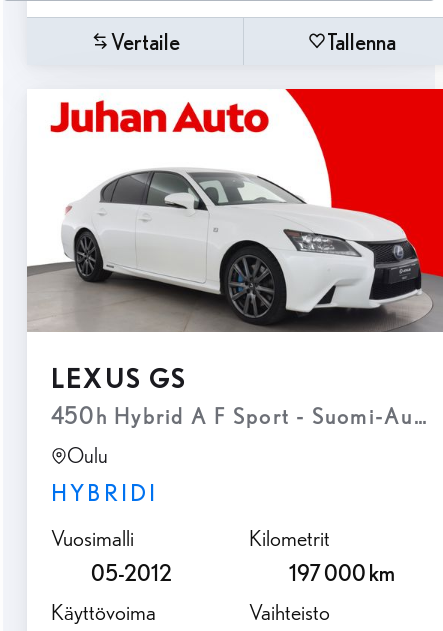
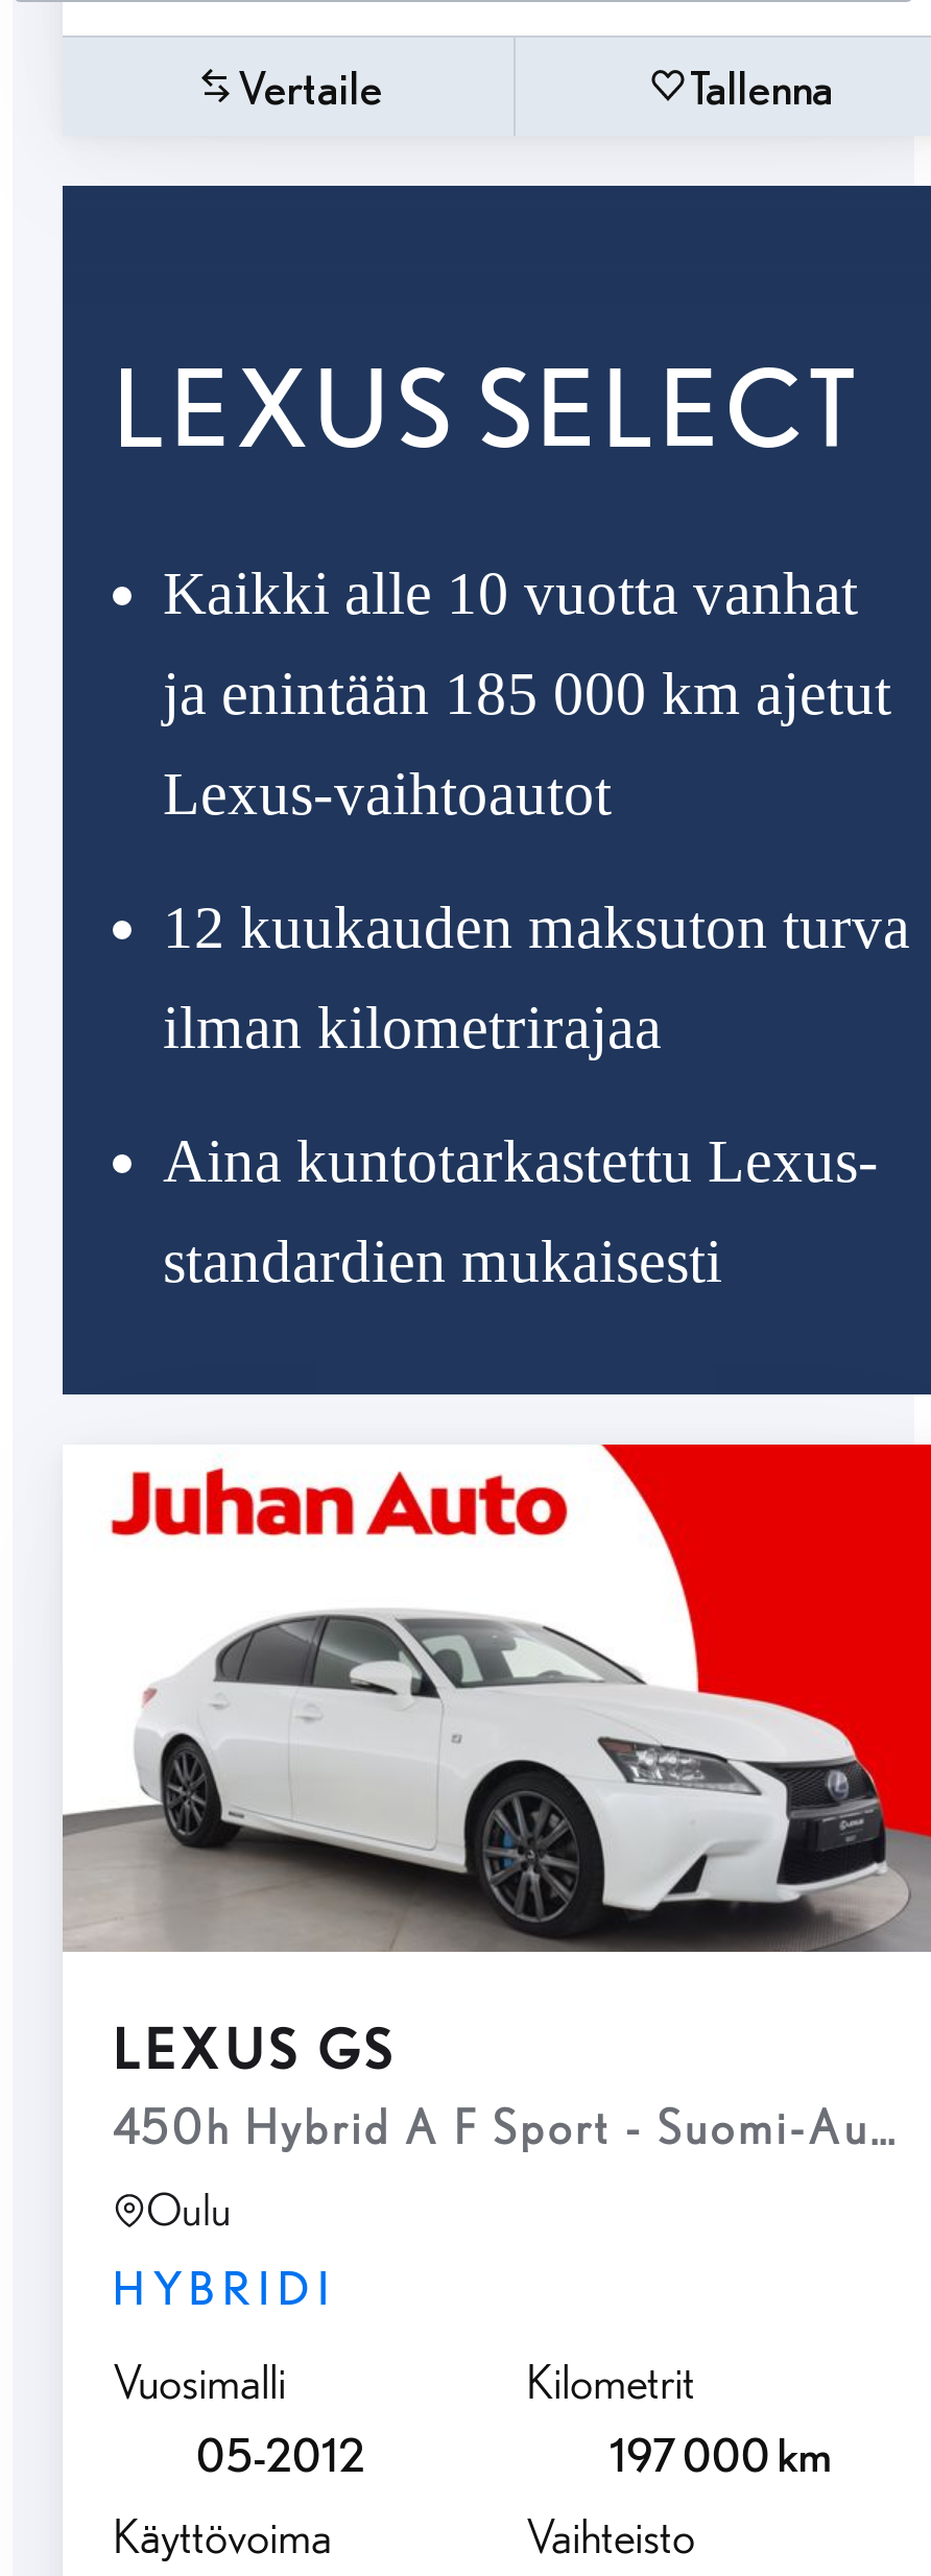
none -> [61,184,925,1397] [image] | LEXUS SELECT | Kaikki alle 10 vuotta vanhat | ja enintään 185 000 km ajetut | Lexus-vaihtoautot | 12 kuukauden maksuton turva | ilman kilometrirajaa | Aina kuntotarkastettu Lexus- | standardien mukaisesti

